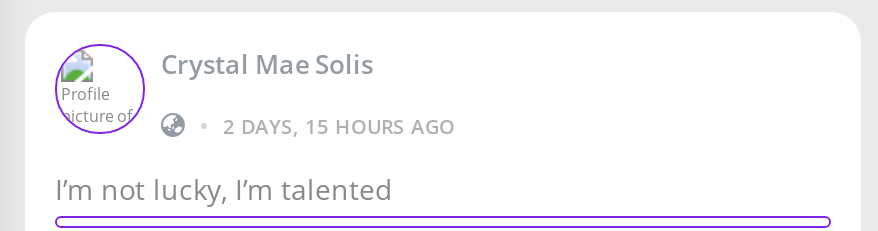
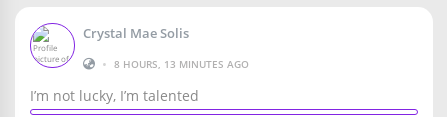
[199,108,455,144] • 2 DAYS, 15 HOURS AGO -> [102,55,249,73] • 8 HOURS, 13 MINUTES AGO

